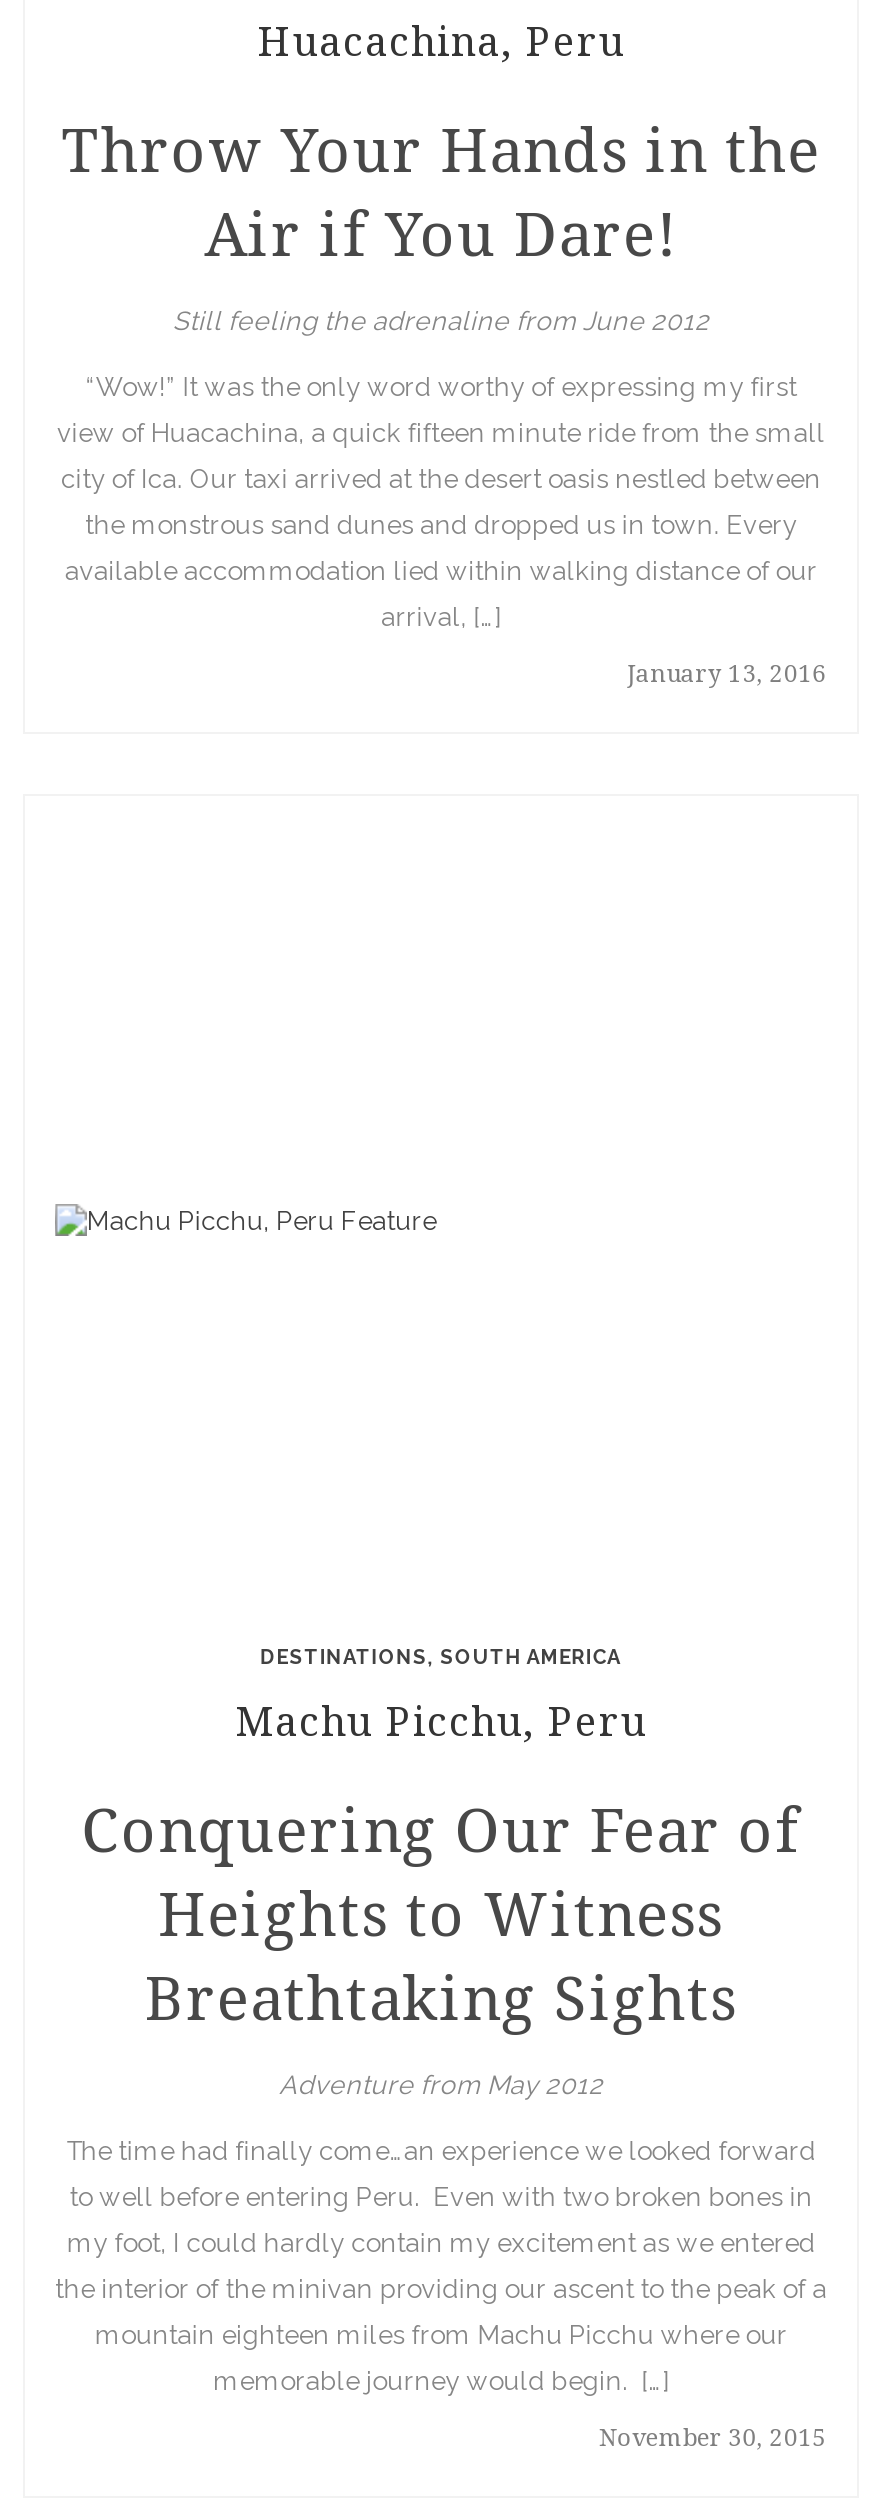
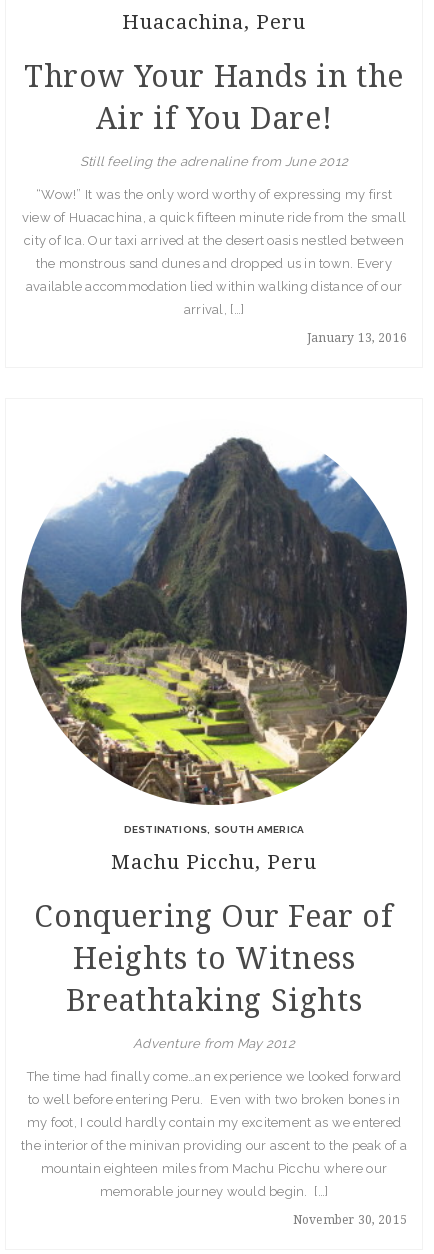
none -> [20,436,408,806] [image]

